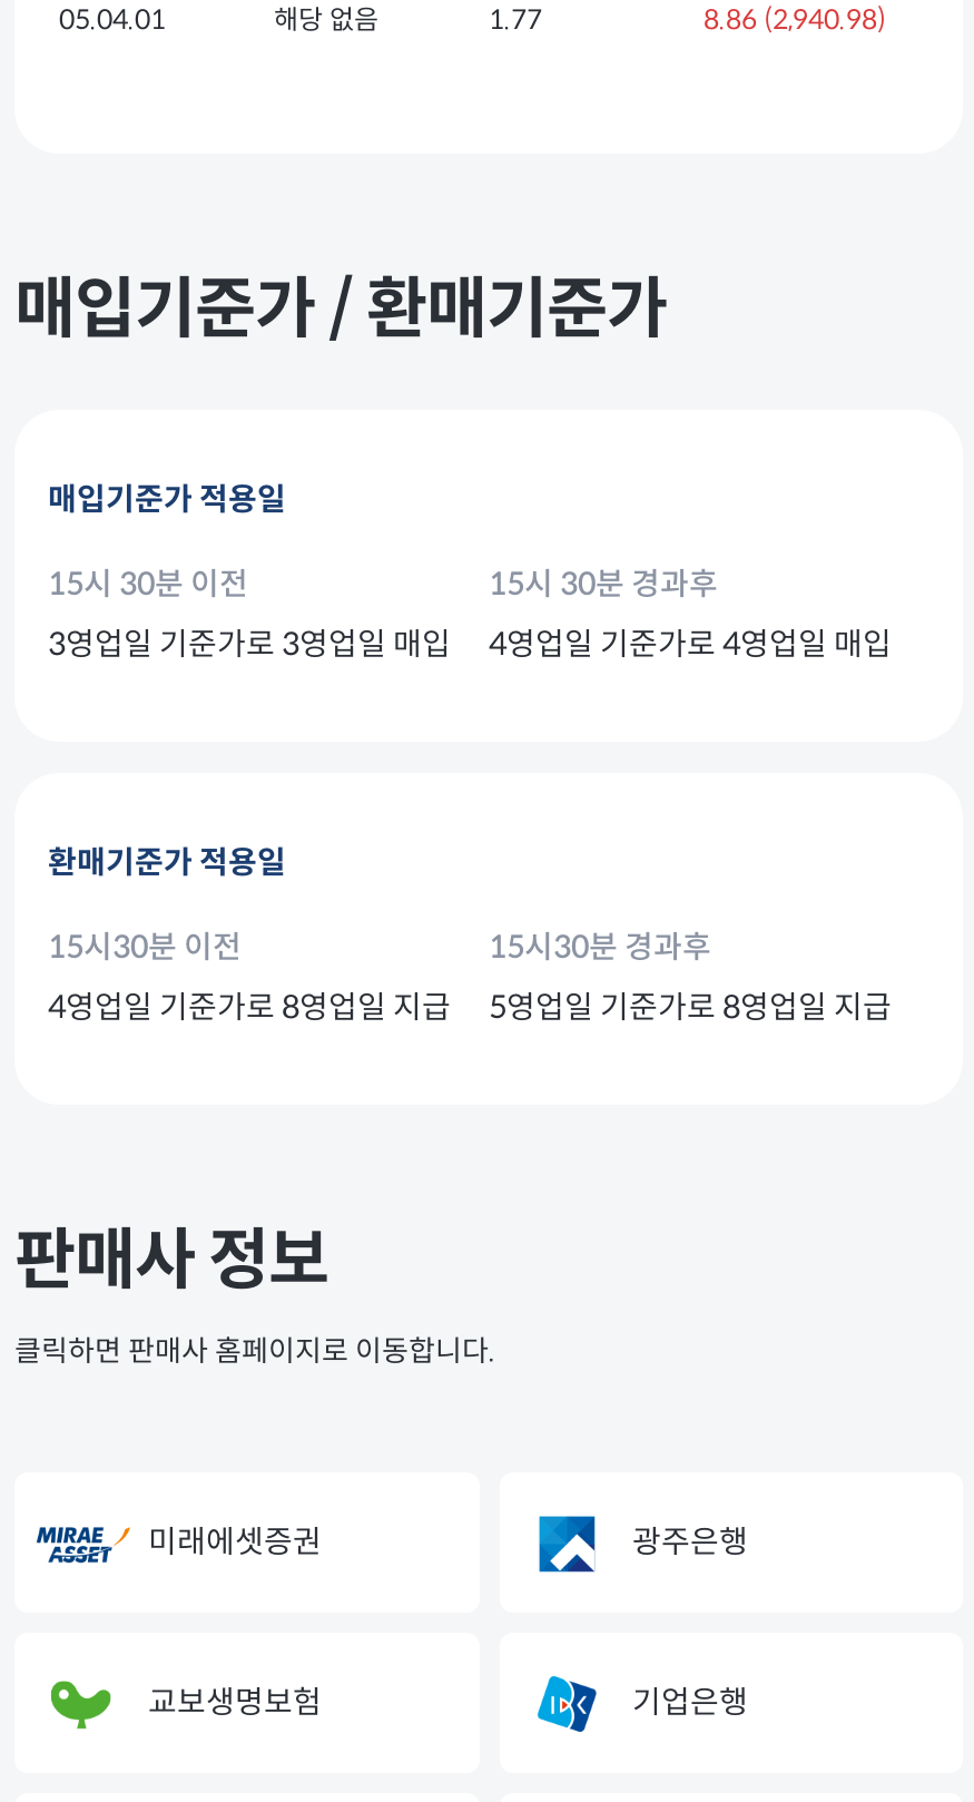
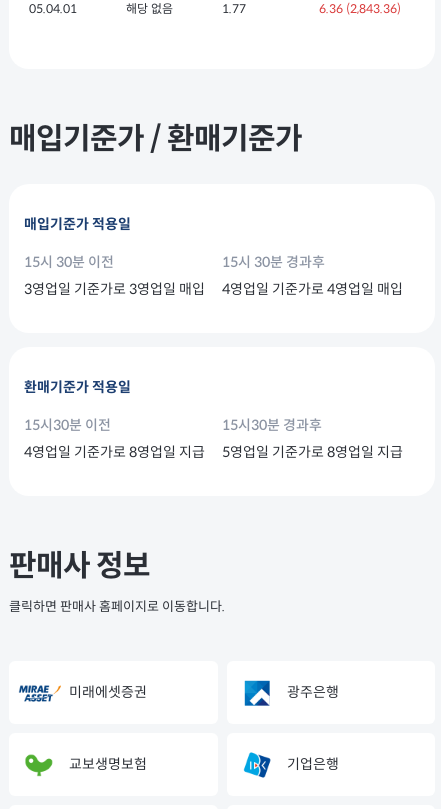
[704,4,886,38] 8.86 (2,940.98) -> [318,2,400,17] 6.36 (2,843.36)

